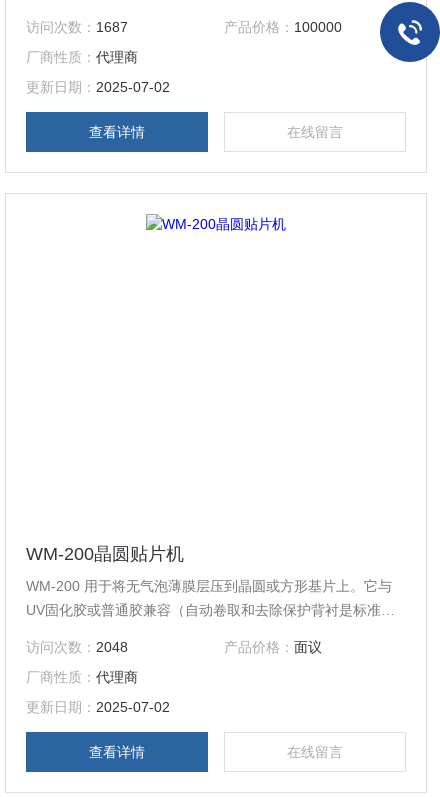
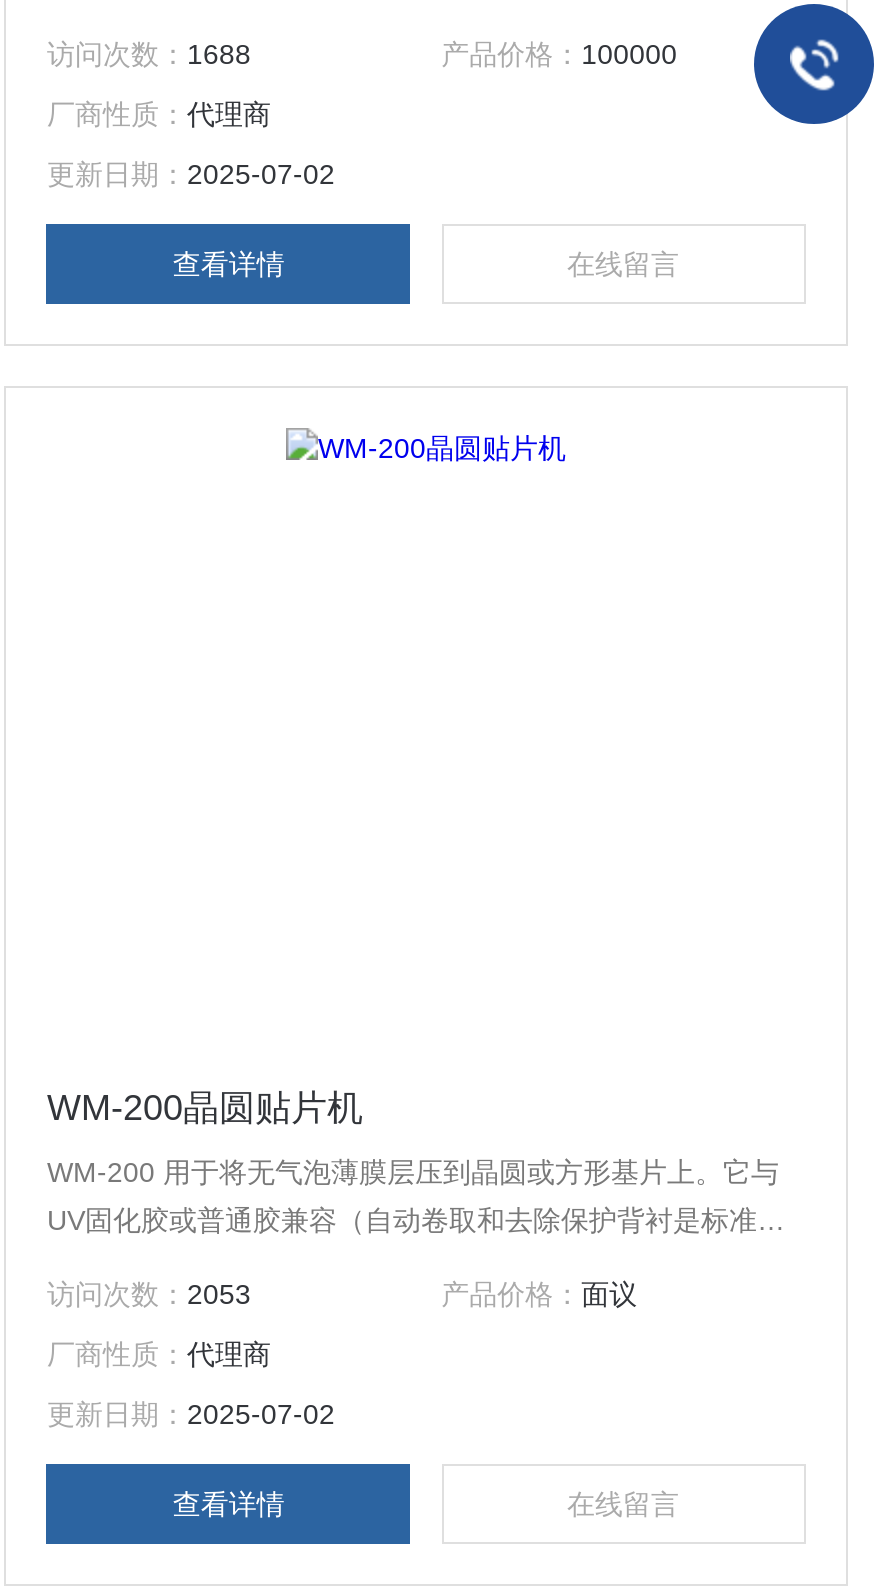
[26,19,128,35] 访问次数：1687 -> [47,38,251,70] 访问次数：1688
[26,639,128,655] 访问次数：2048 -> [47,1278,251,1310] 访问次数：2053

